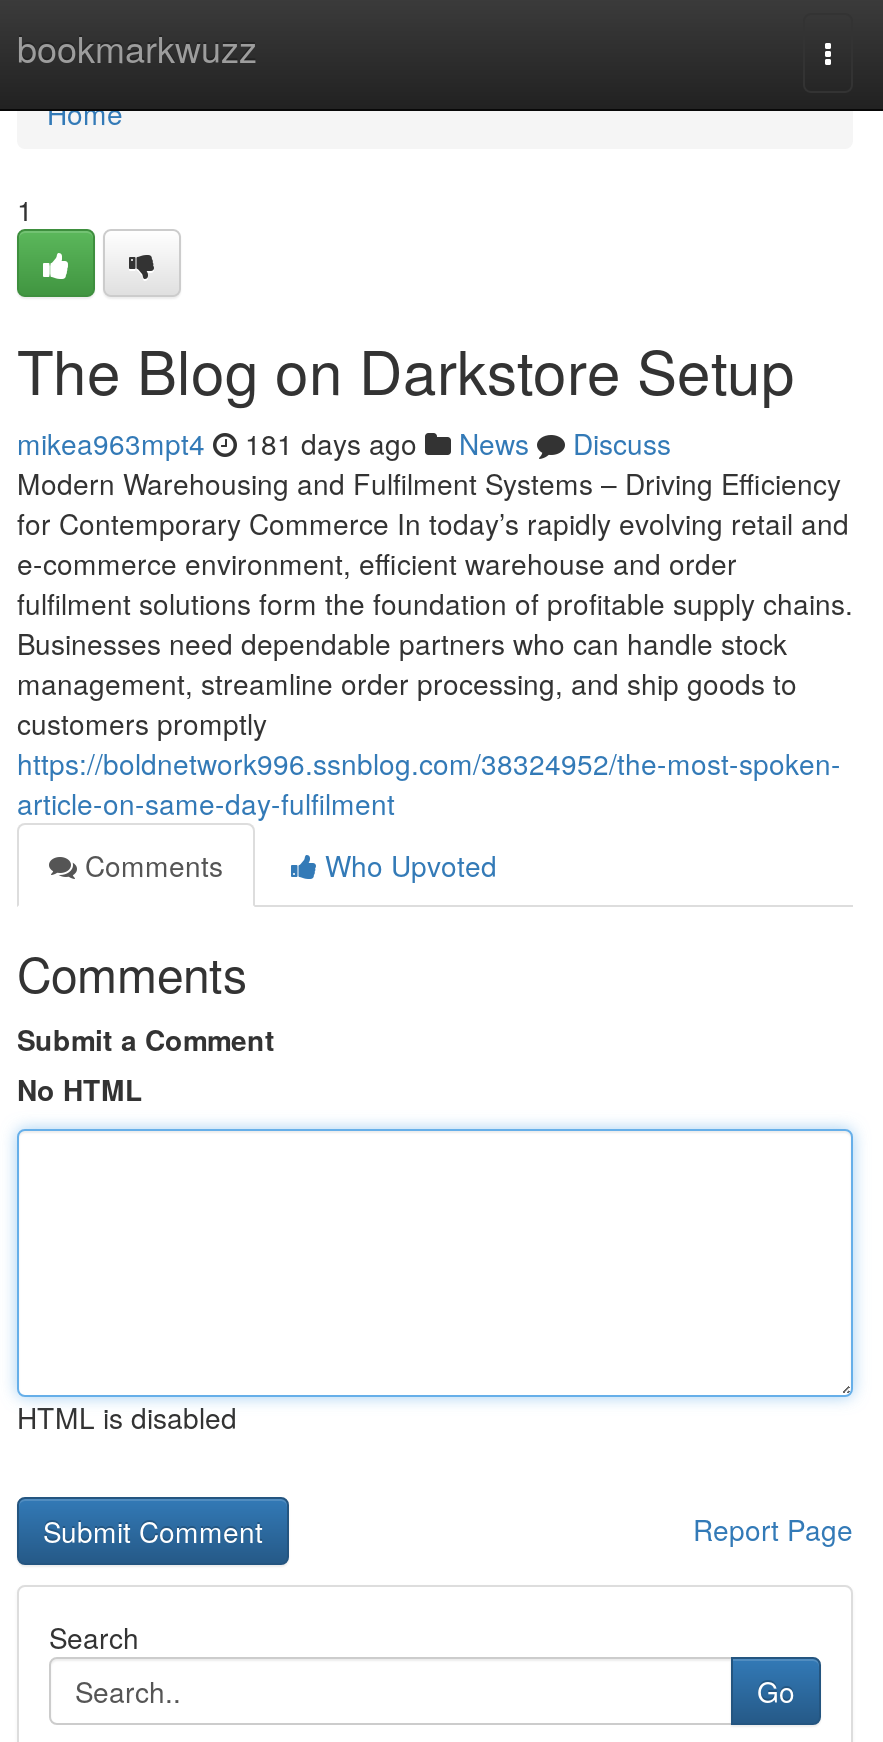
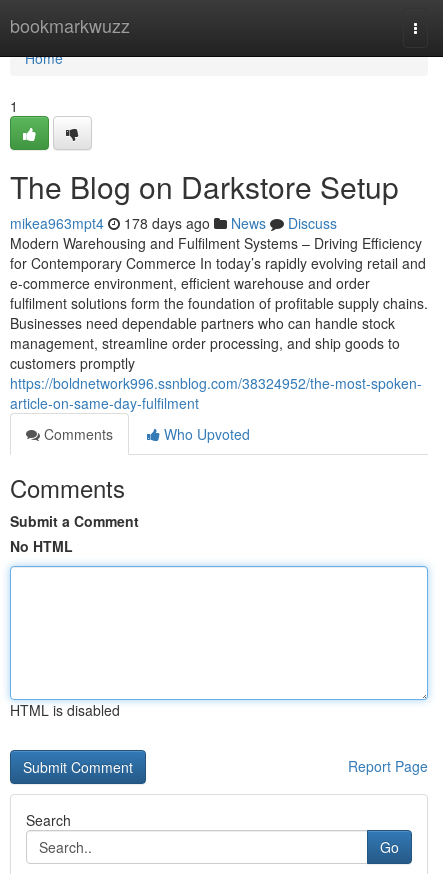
[17,423,671,463] mikea963mpt4 181 days ago News Discuss -> [10,213,337,233] mikea963mpt4 178 days ago News Discuss

